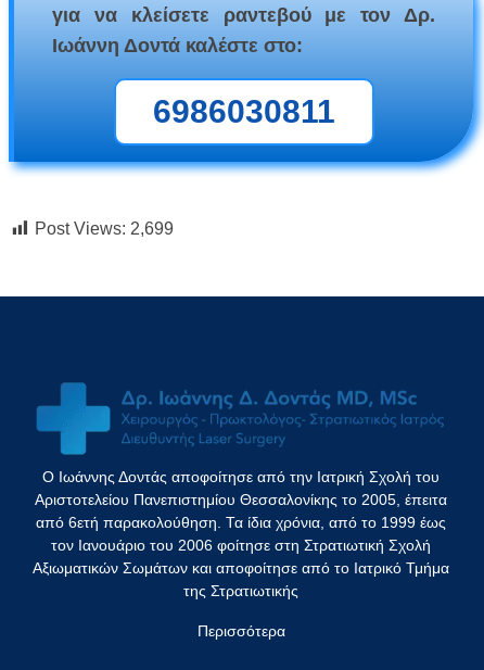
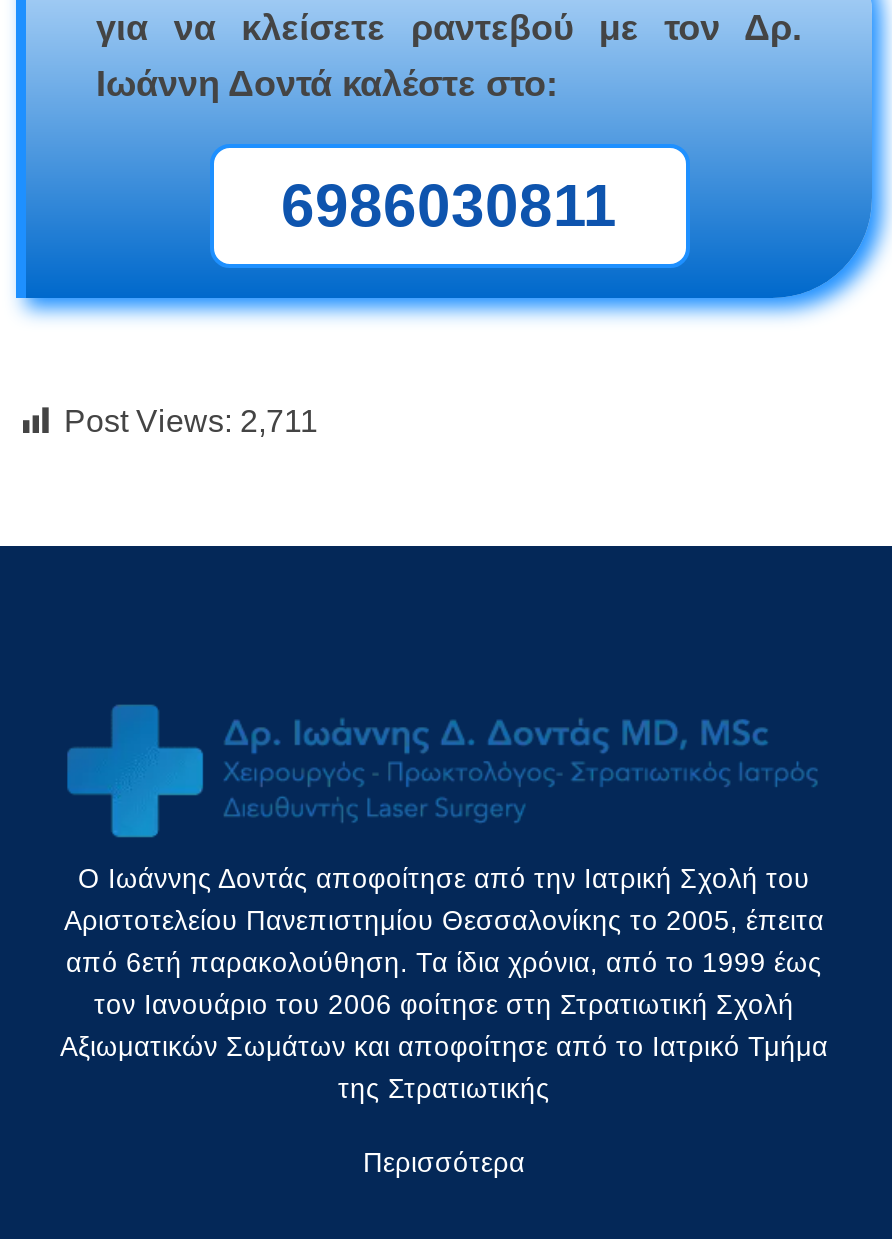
[35,220,174,238] Post Views: 2,699 -> [64,405,318,439] Post Views: 2,711

